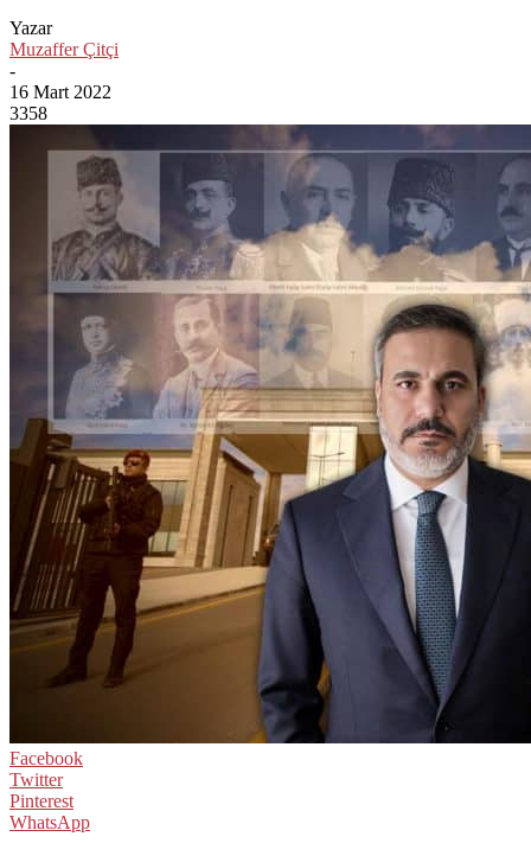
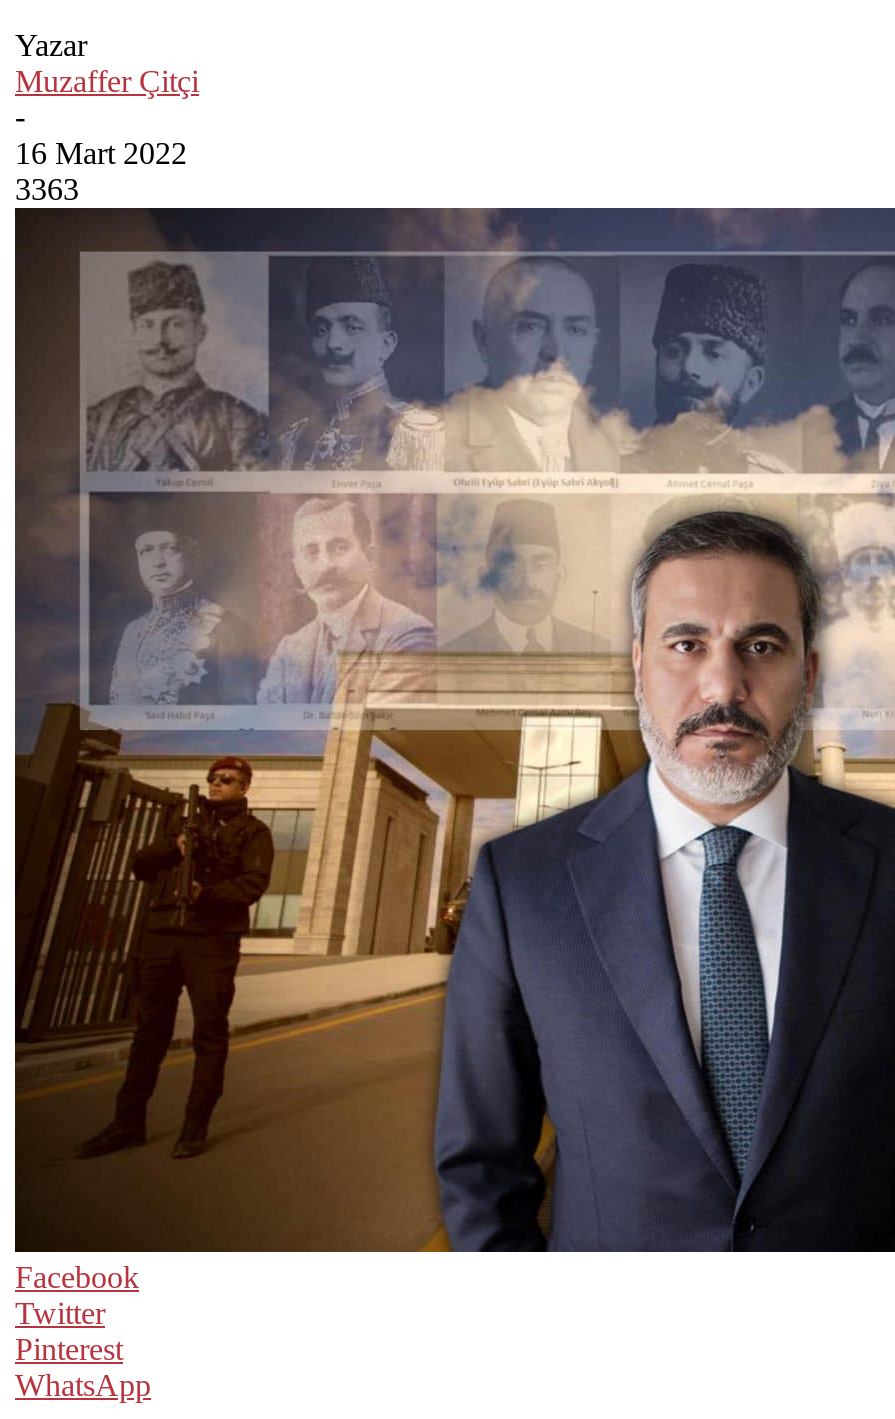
[9,103,47,123] 3358 -> [15,172,79,206] 3363

